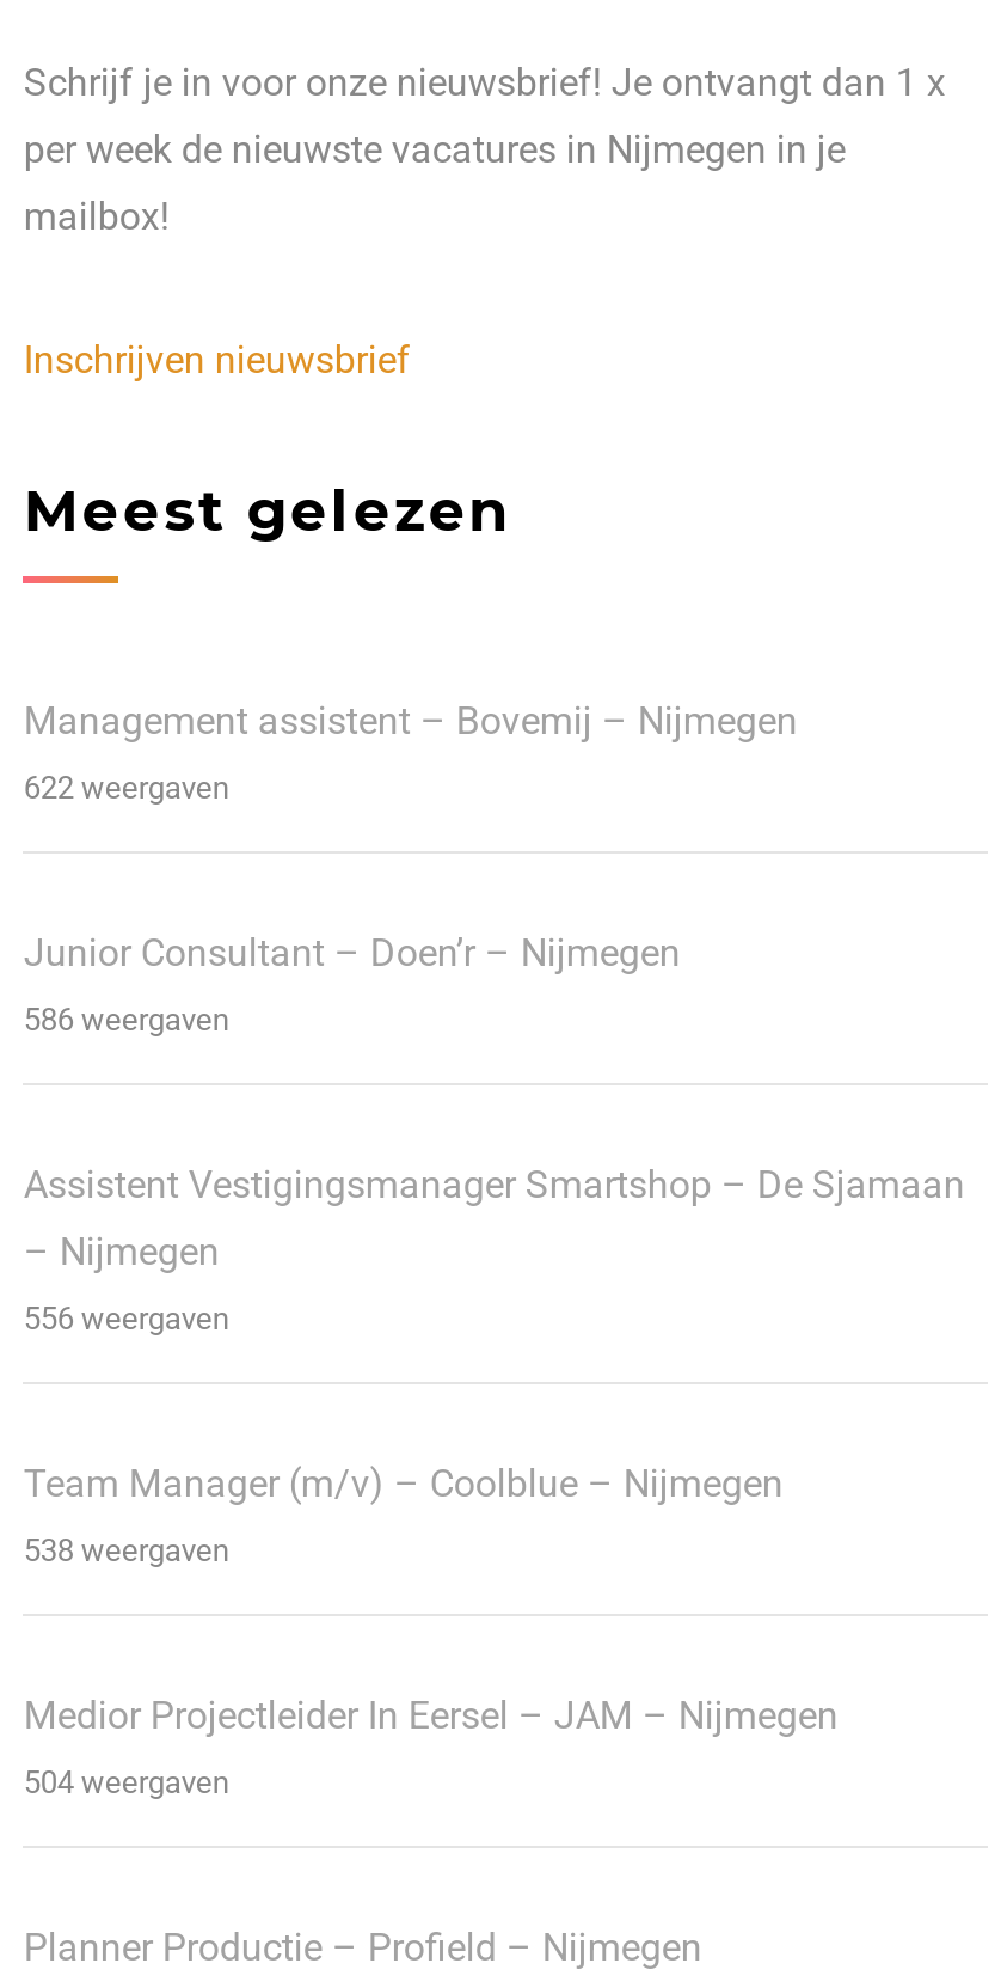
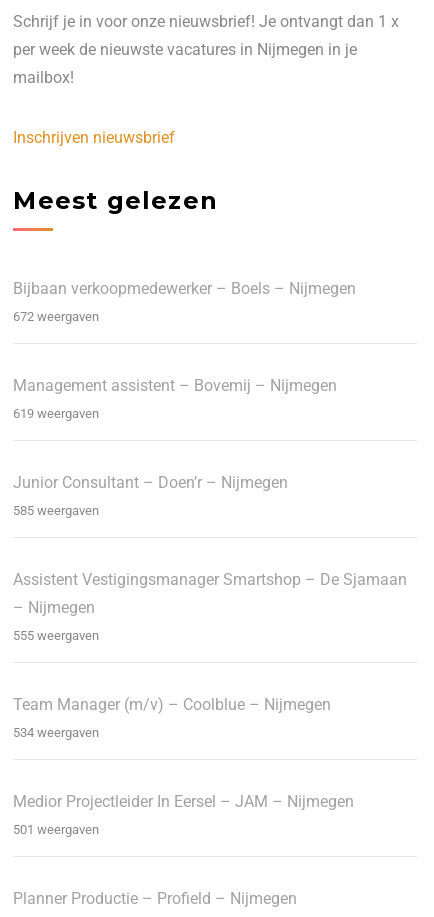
none -> [13,279,356,324] Bijbaan verkoopmedewerker – Boels – Nijmegen | 672 weergaven
[24,771,229,806] 622 weergaven -> [13,406,99,421] 619 weergaven
[24,1002,229,1038] 586 weergaven -> [13,503,99,518] 585 weergaven
[24,1301,229,1337] 556 weergaven -> [13,628,99,643] 555 weergaven
[24,1533,229,1569] 538 weergaven -> [13,725,99,740] 534 weergaven
[24,1765,229,1801] 504 weergaven -> [13,822,99,837] 501 weergaven

